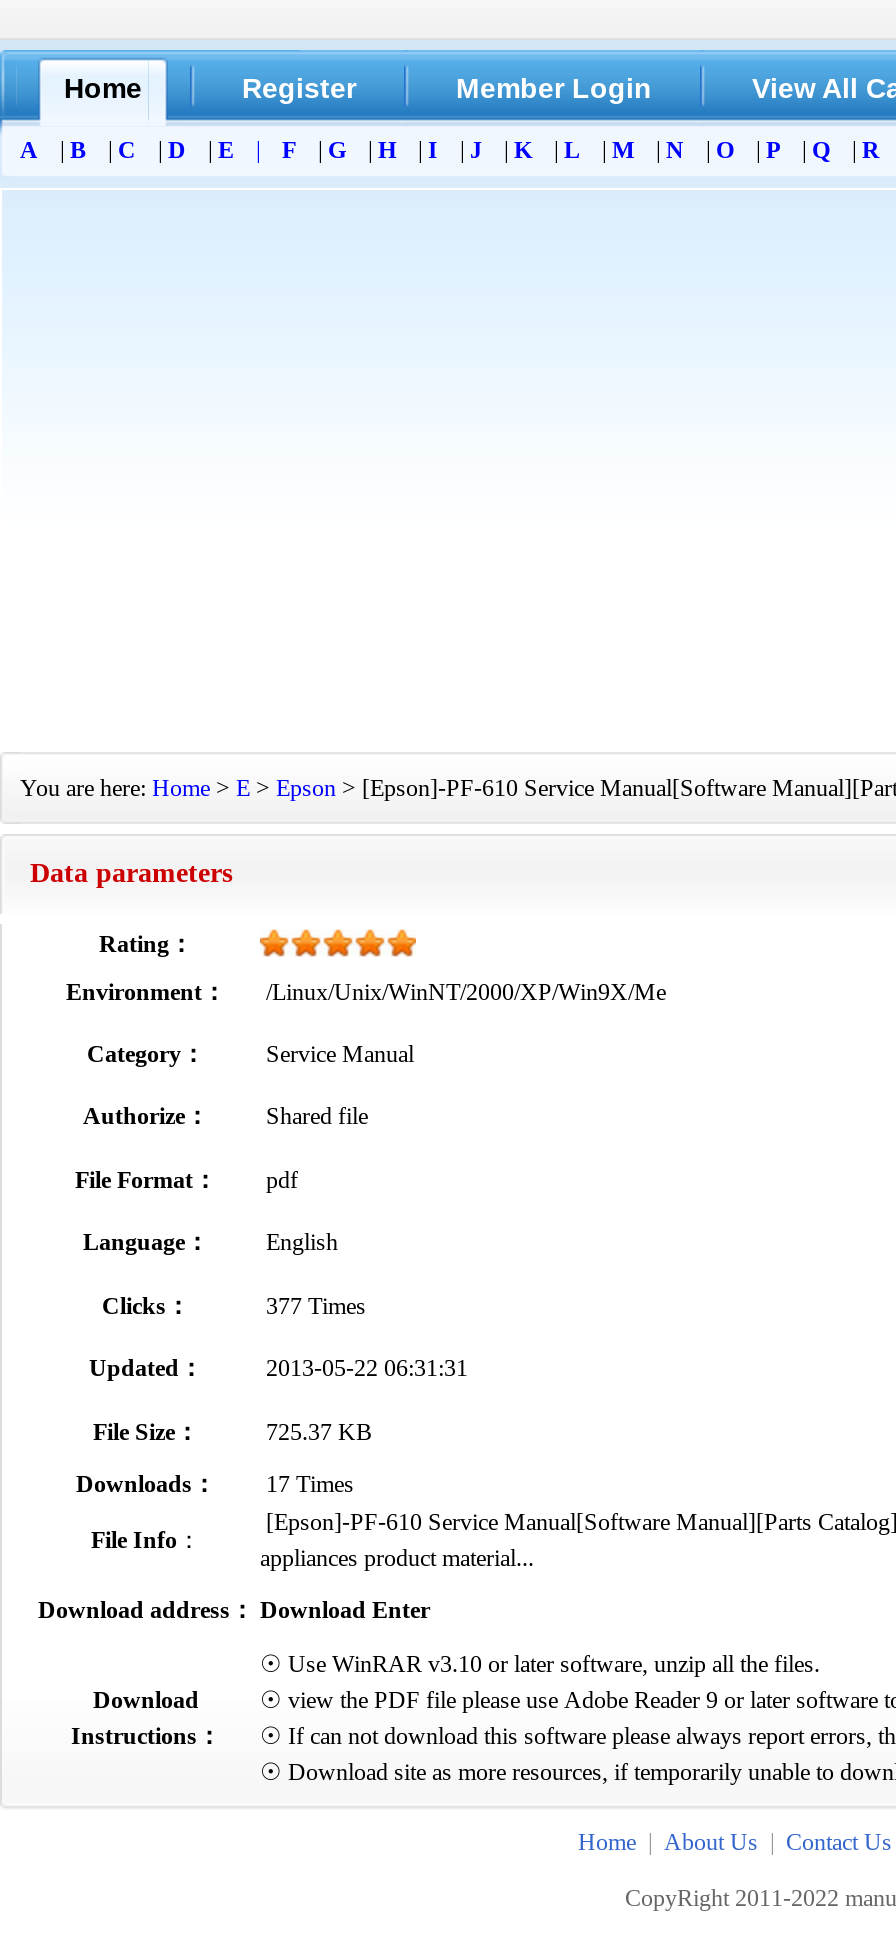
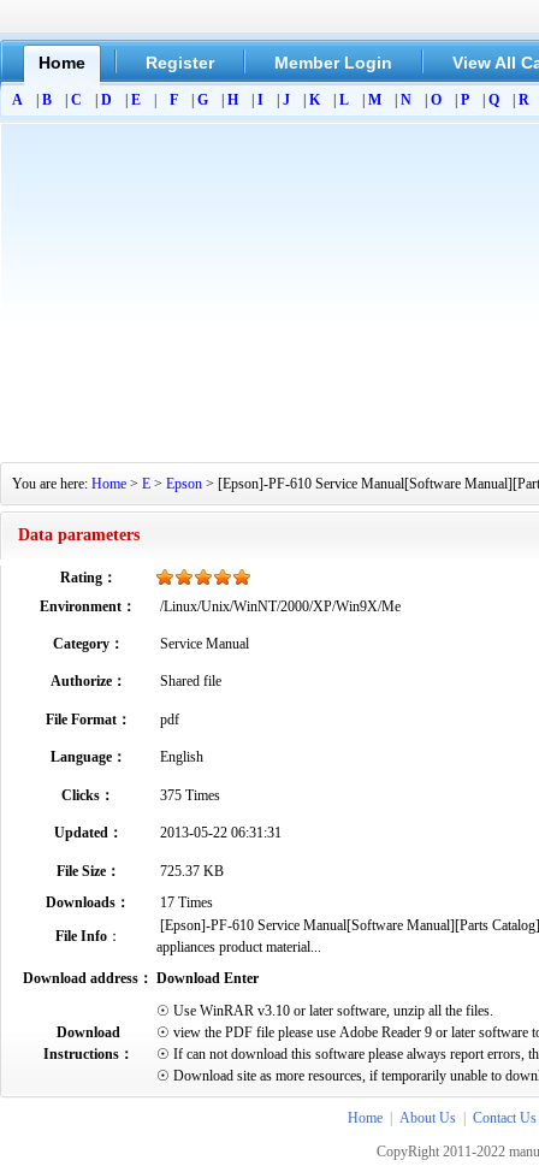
[260,1292,366,1320] 377 Times -> [156,787,220,804] 375 Times

